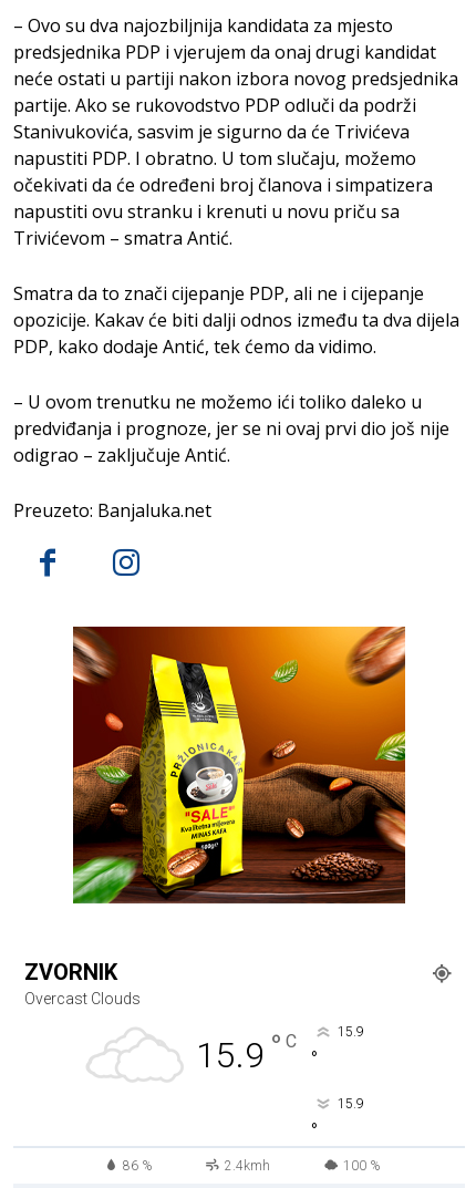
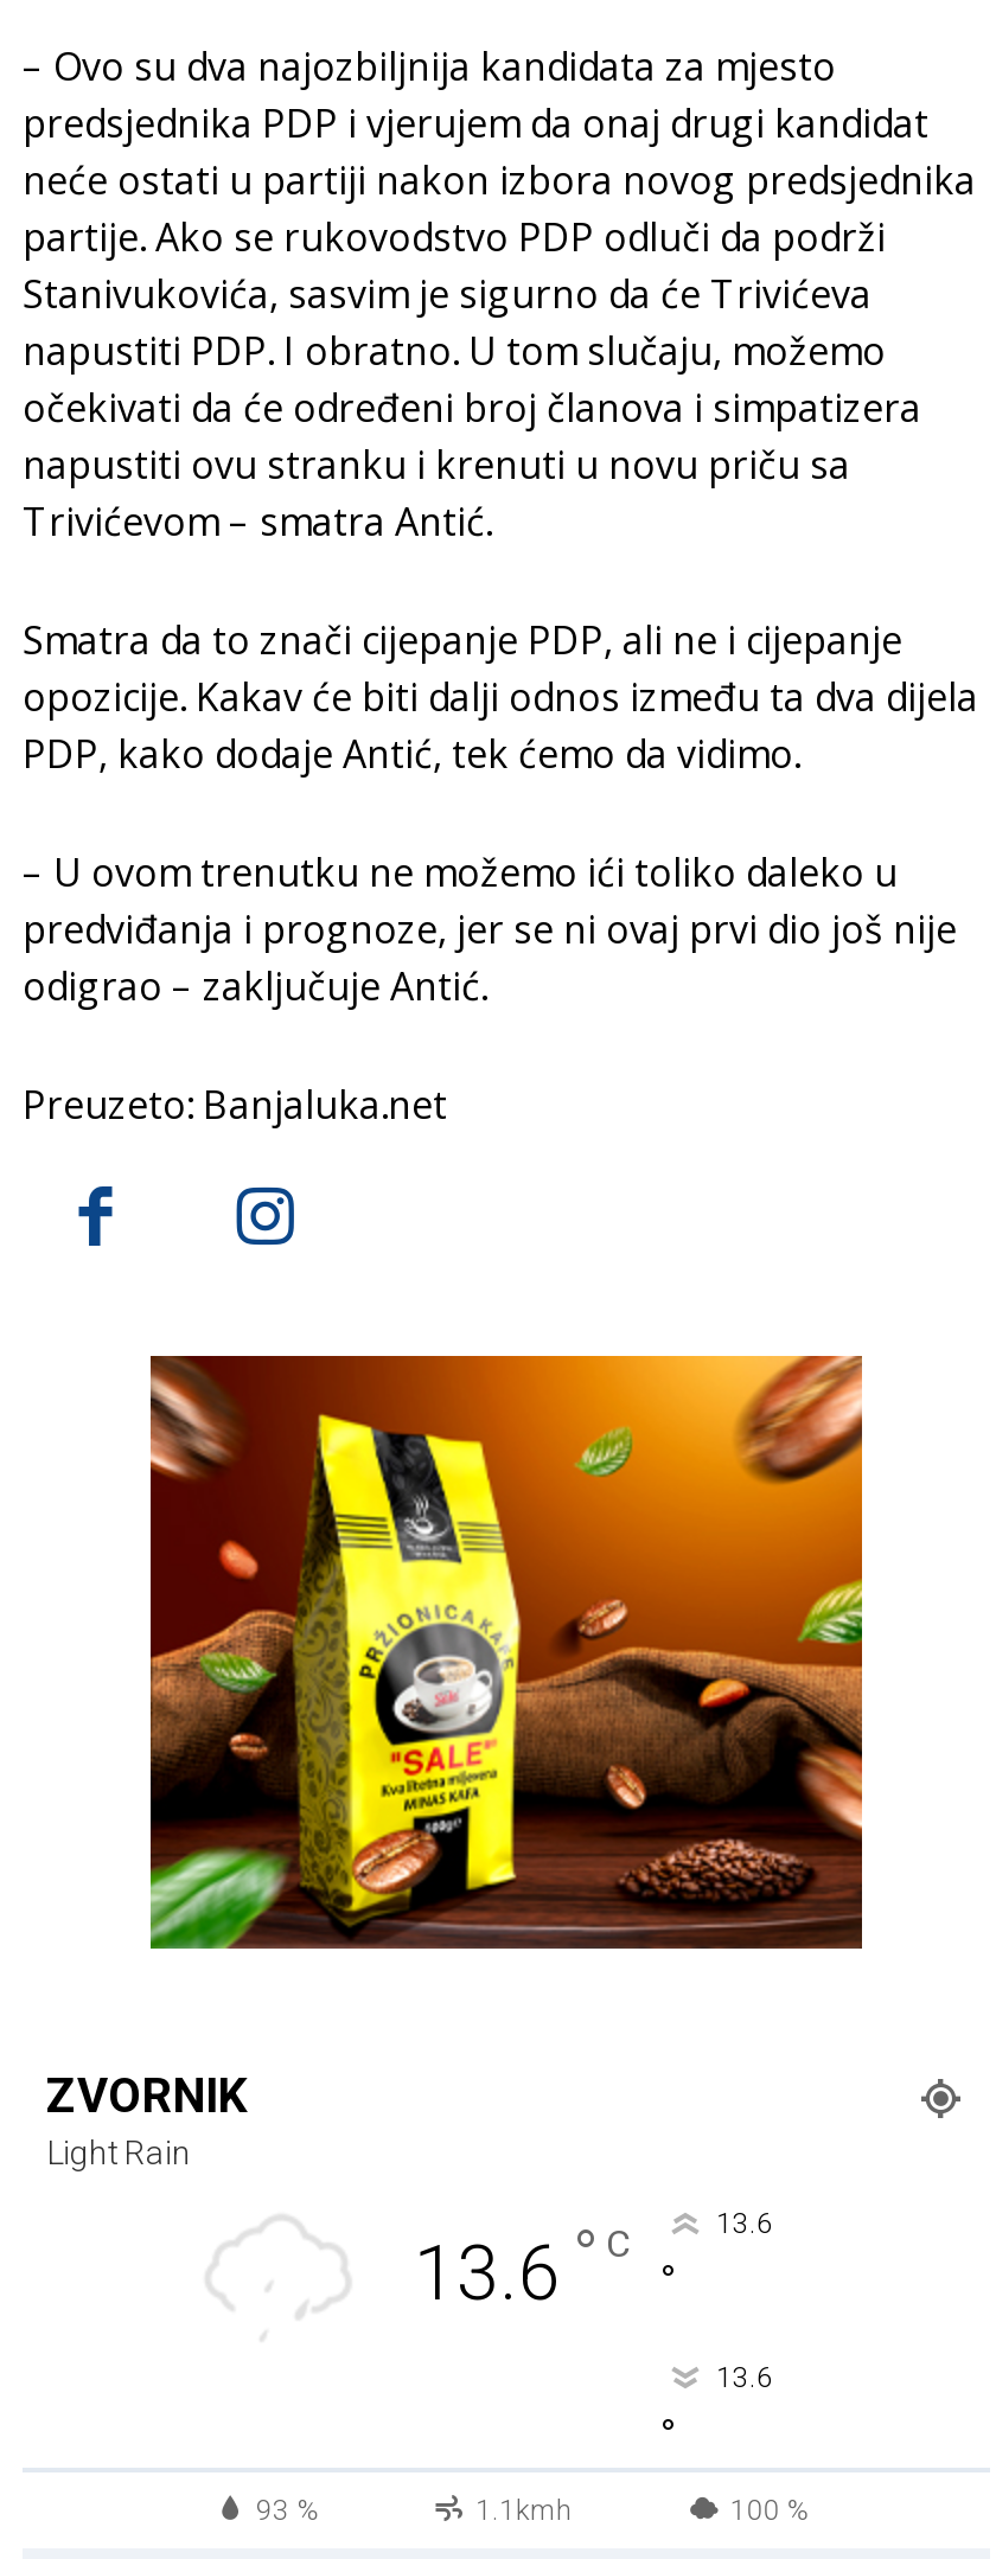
[24,990,364,1076] Overcast Clouds | 15.9 ° C | 15.9 -> [46,2134,773,2319] Light Rain | 13.6 ° C | 13.6
[337,1096,364,1112] 15.9 -> [716,2361,773,2394] 13.6
[122,1158,270,1174] 86 % | 2.4kmh -> [256,2494,572,2527] 93 % | 1.1kmh

